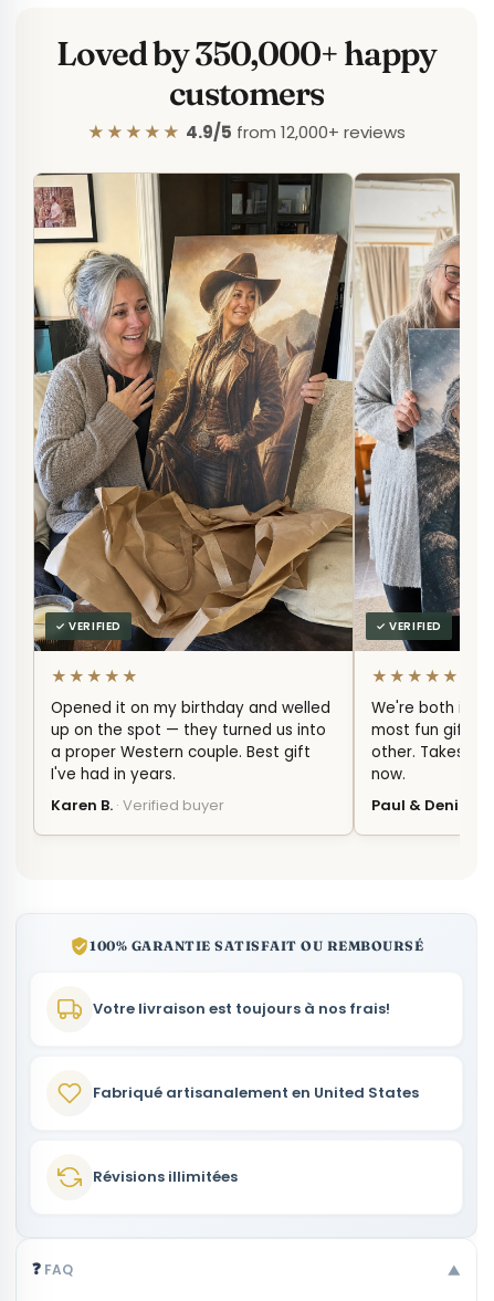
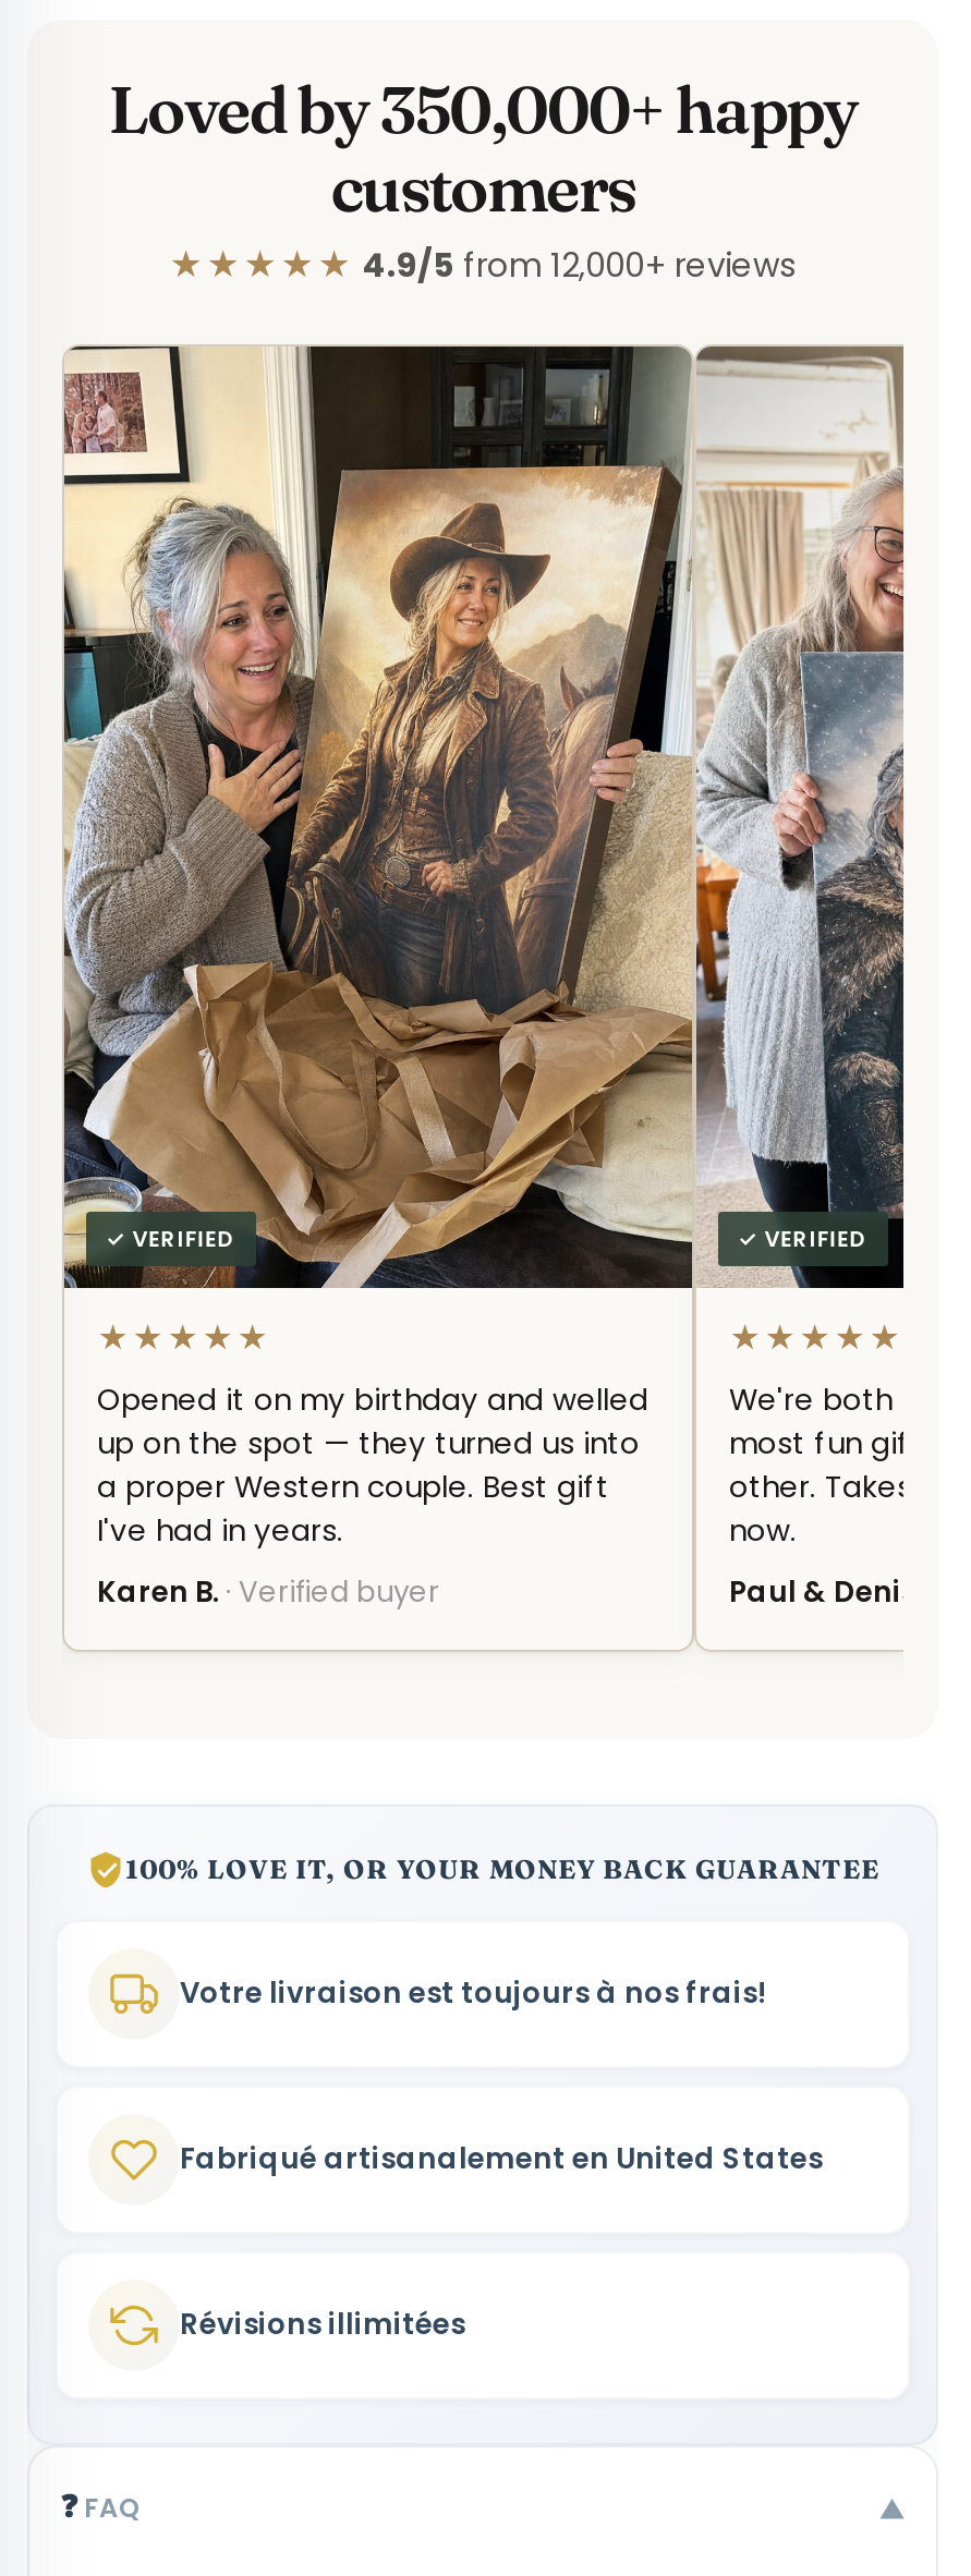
[90,937,423,954] 100% GARANTIE SATISFAIT OU REMBOURSÉ -> [125,1852,879,1885] 100% LOVE IT, OR YOUR MONEY BACK GUARANTEE

